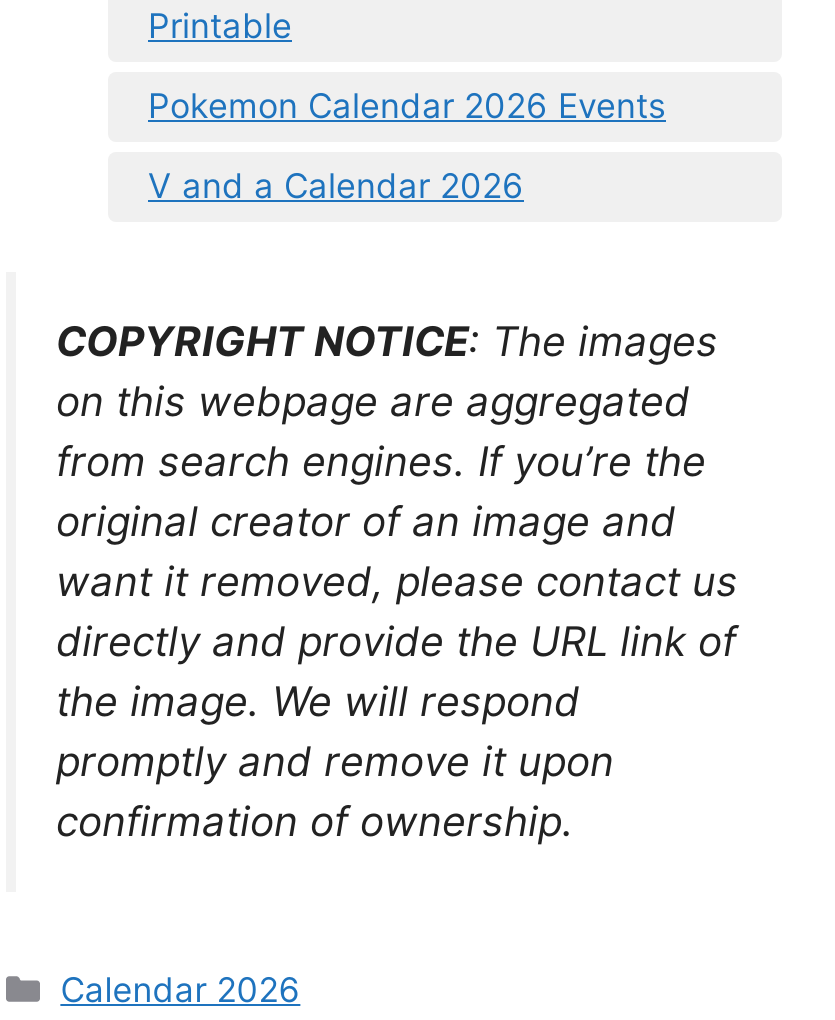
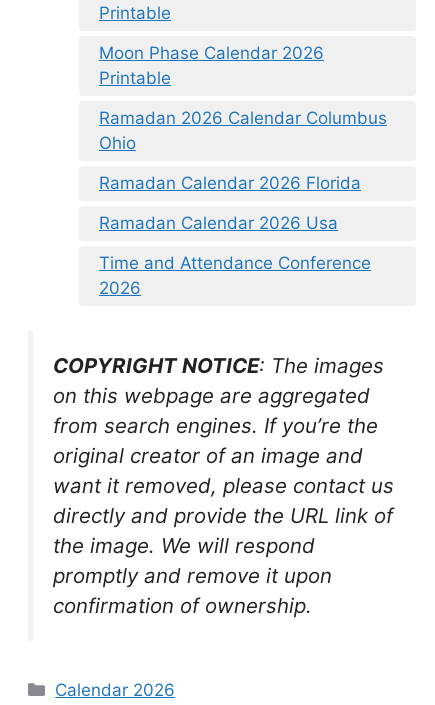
[148,85,666,205] Pokemon Calendar 2026 Events | V and a Calendar 2026 -> [99,42,387,297] Moon Phase Calendar 2026 | Printable | Ramadan 2026 Calendar Columbus | Ohio | Ramadan Calendar 2026 Florida | Ramadan Calendar 2026 Usa | Time and Attendance Conference | 2026

